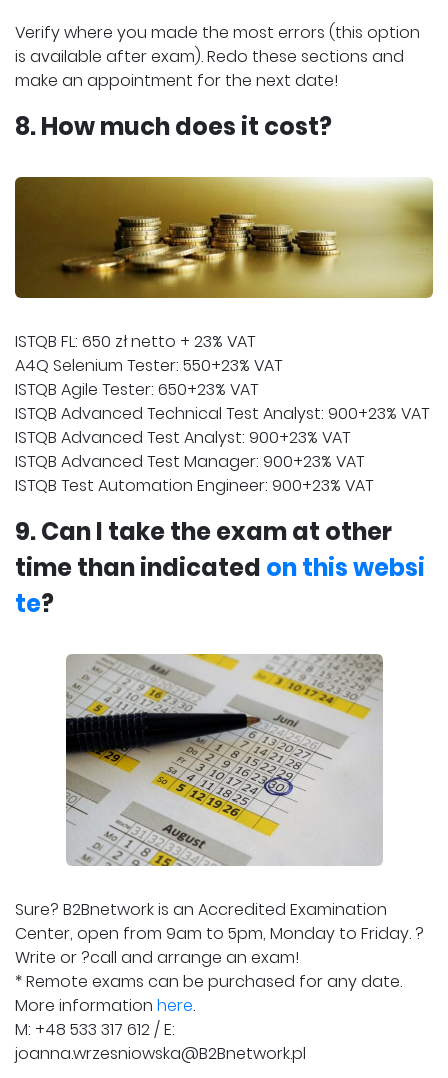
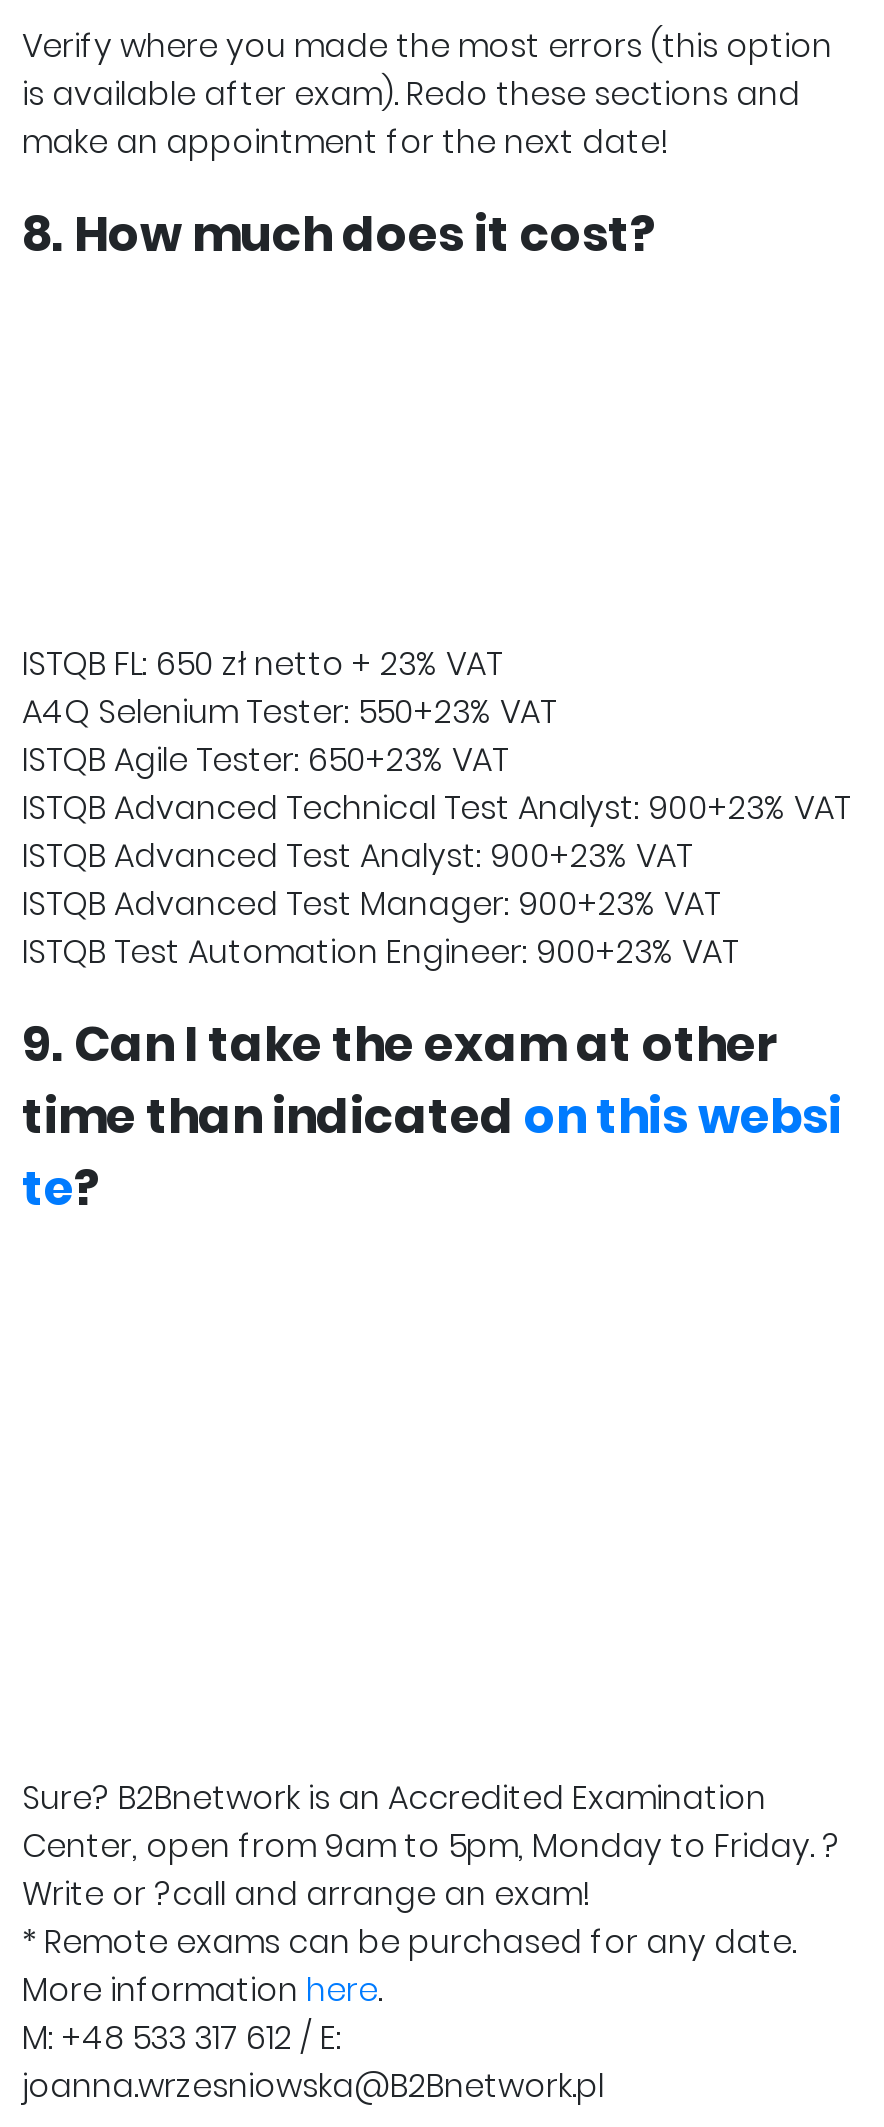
[14,176,434,299] [image] -> none
[65,653,384,867] [image] -> none

